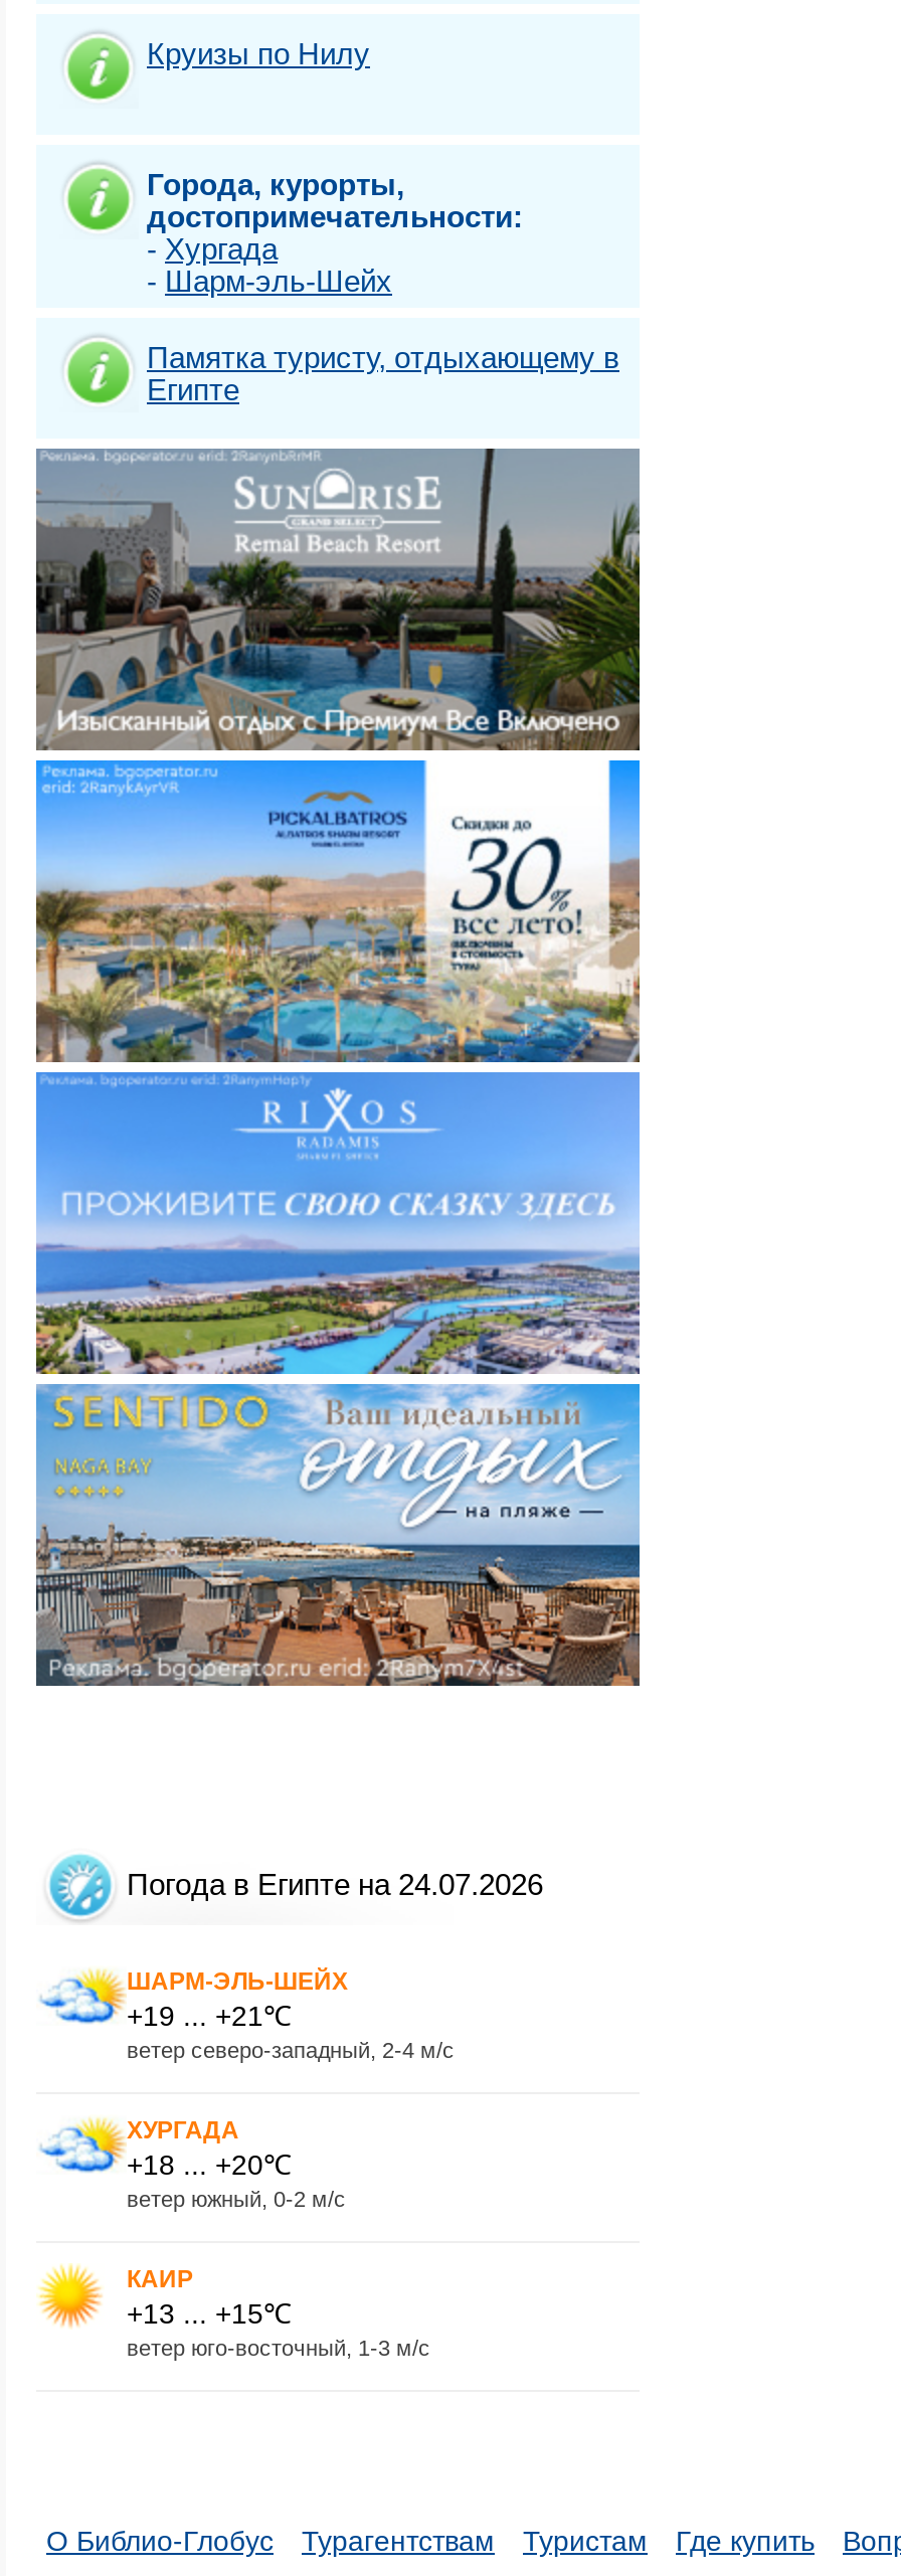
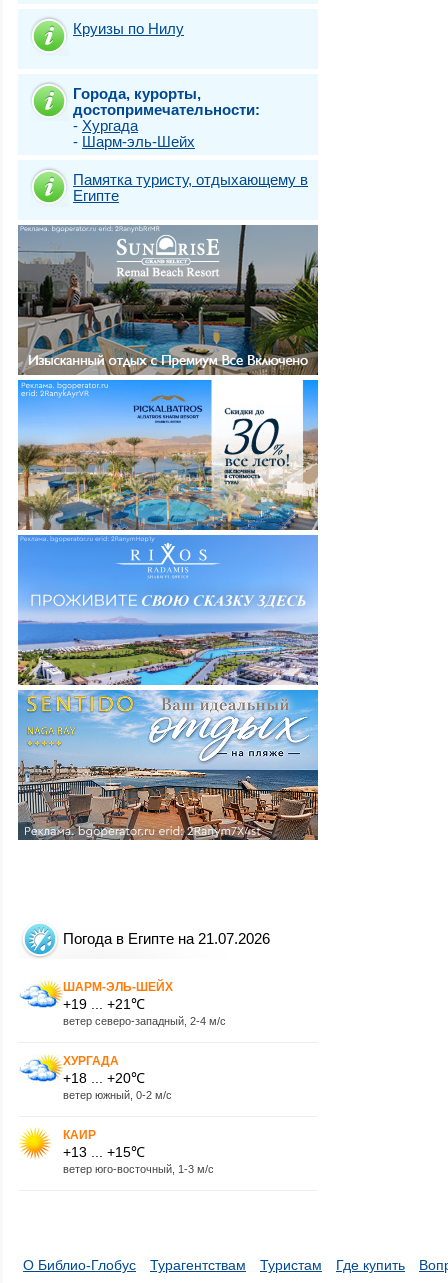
[127,1867,543,1901] Погода в Египте на 24.07.2026 -> [63,930,270,947] Погода в Египте на 21.07.2026

